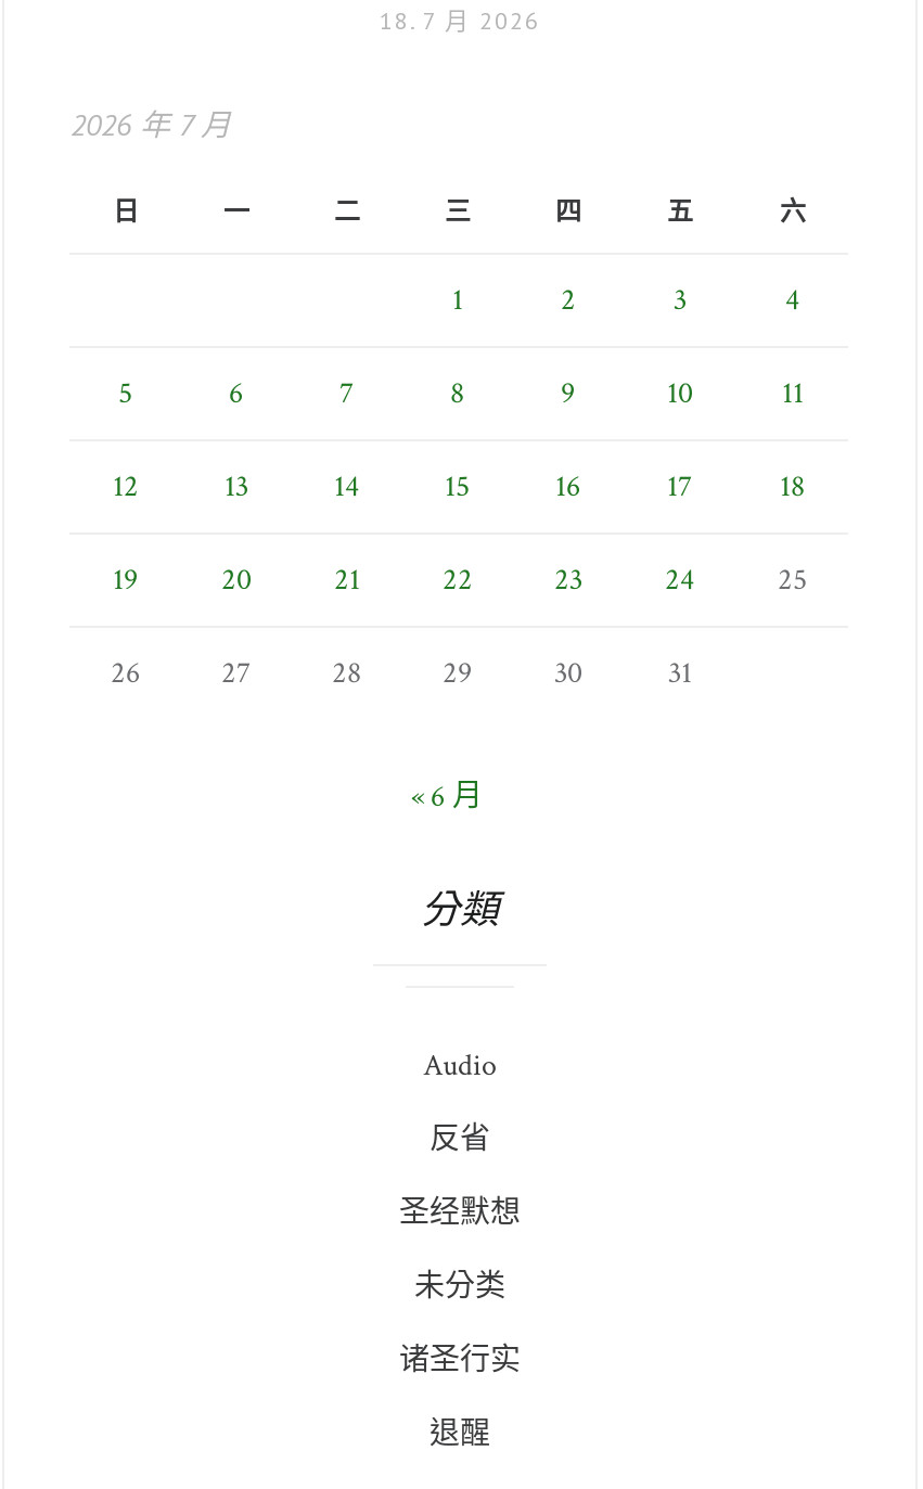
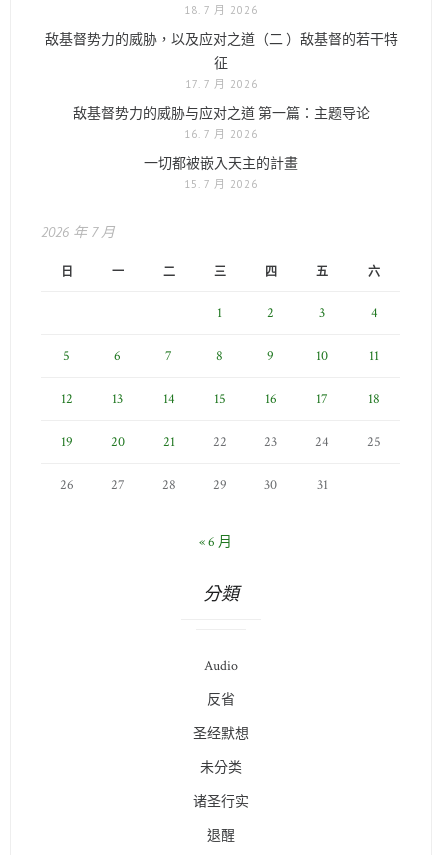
none -> [44,31,397,191] 敌基督势力的威胁，以及应对之道（二 ）敌基督的若干特 | 征 | 17. 7 月 2026 | 敌基督势力的威胁与应对之道 第一篇：主题导论 | 16. 7 月 2026 | 一切都被嵌入天主的計畫 | 15. 7 月 2026

